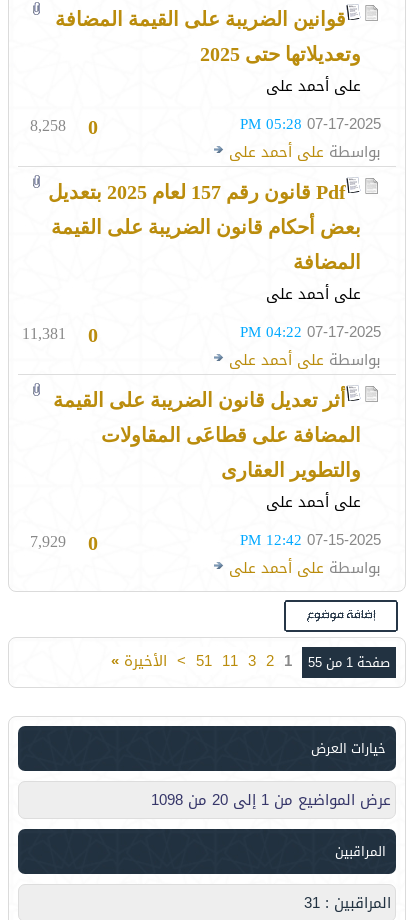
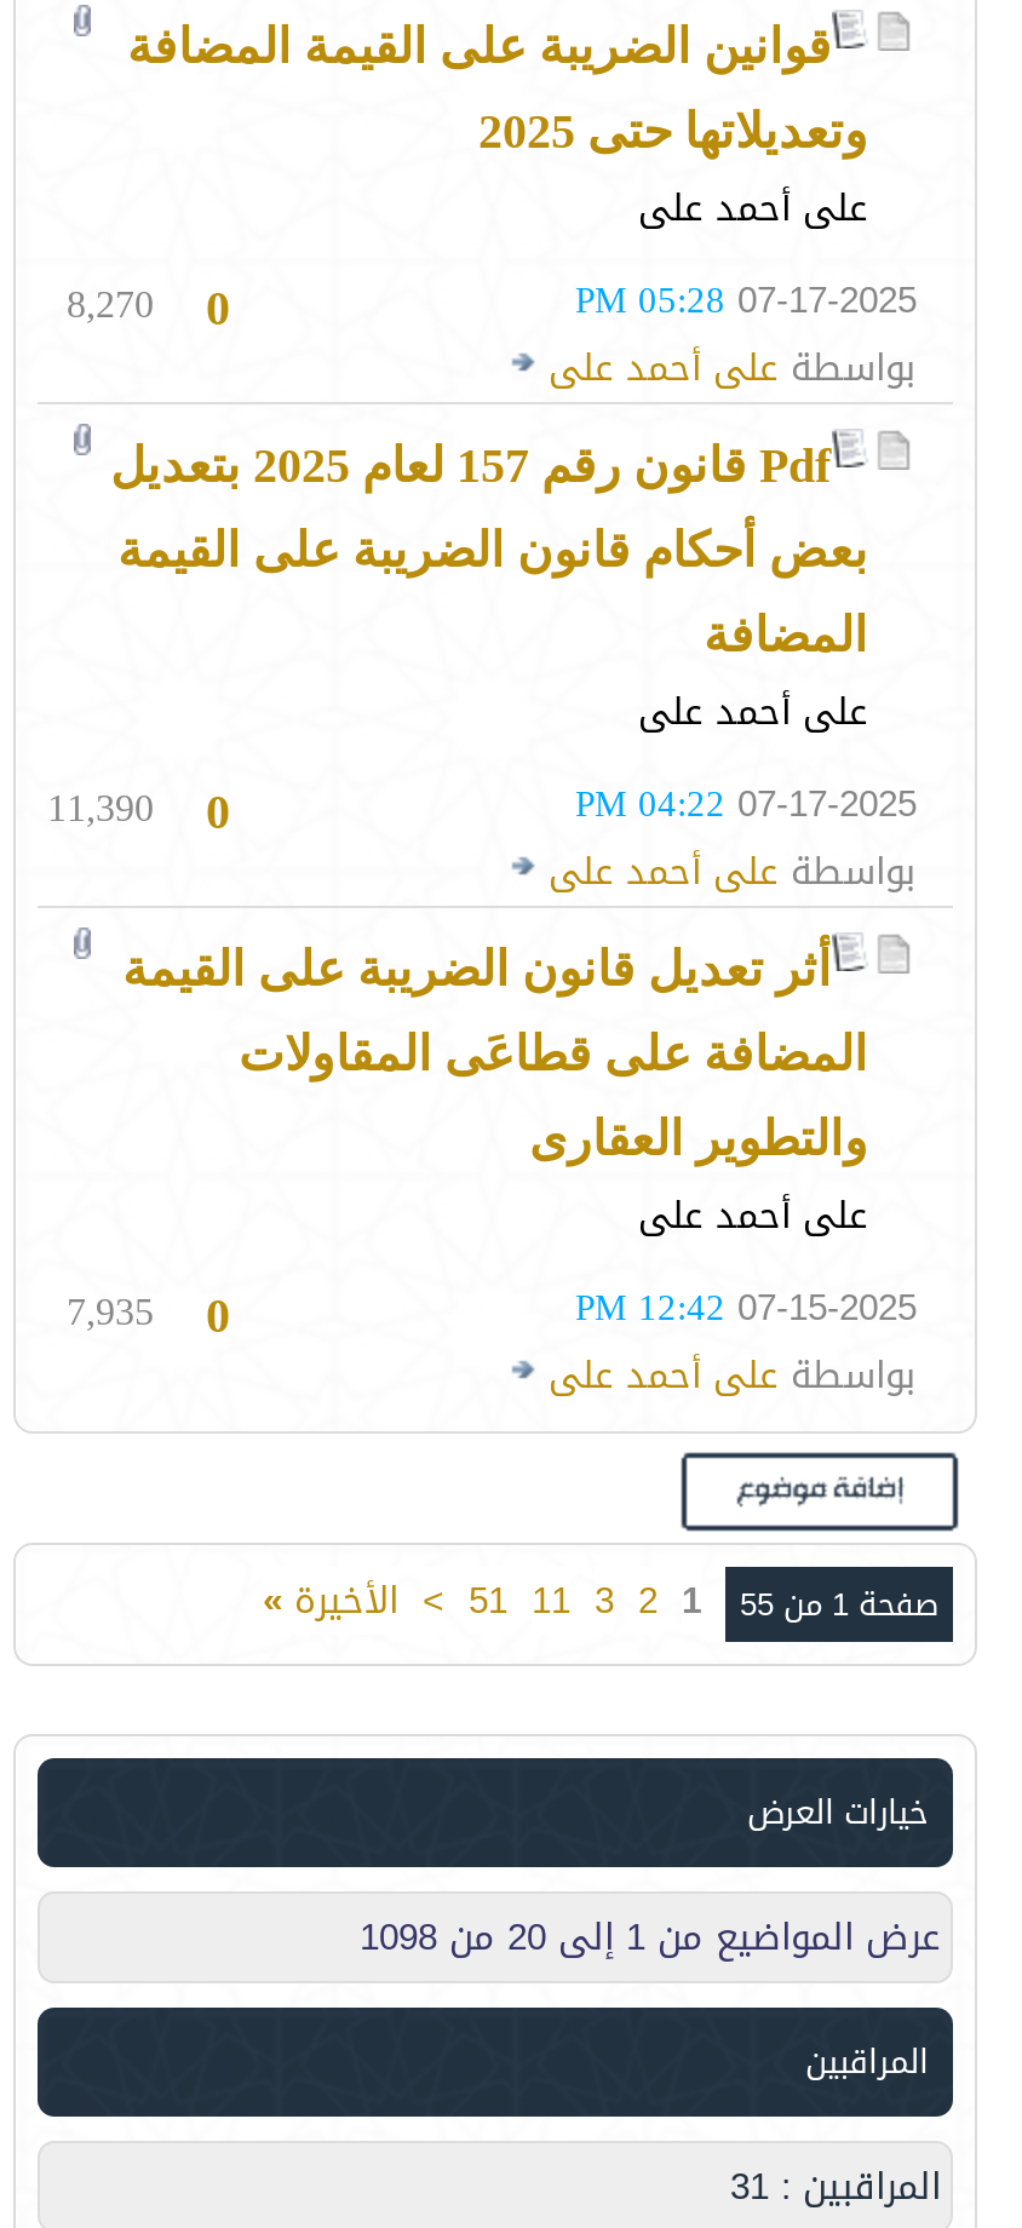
[30,110,97,141] 8,258 0 -> [67,266,230,341] 8,270 0
[22,318,97,349] 11,381 0 -> [47,770,230,845] 11,390 0
[30,526,97,557] 7,929 0 -> [67,1274,230,1349] 7,935 0

